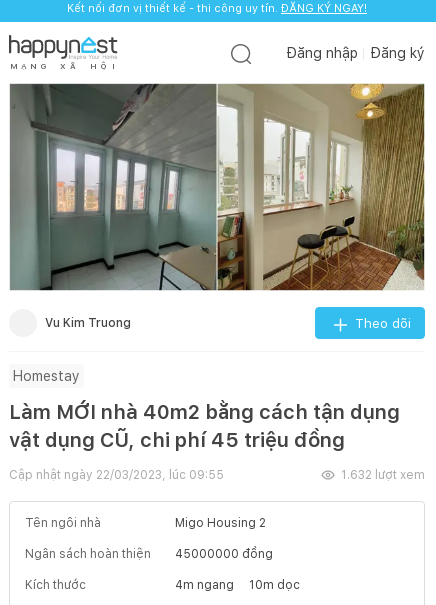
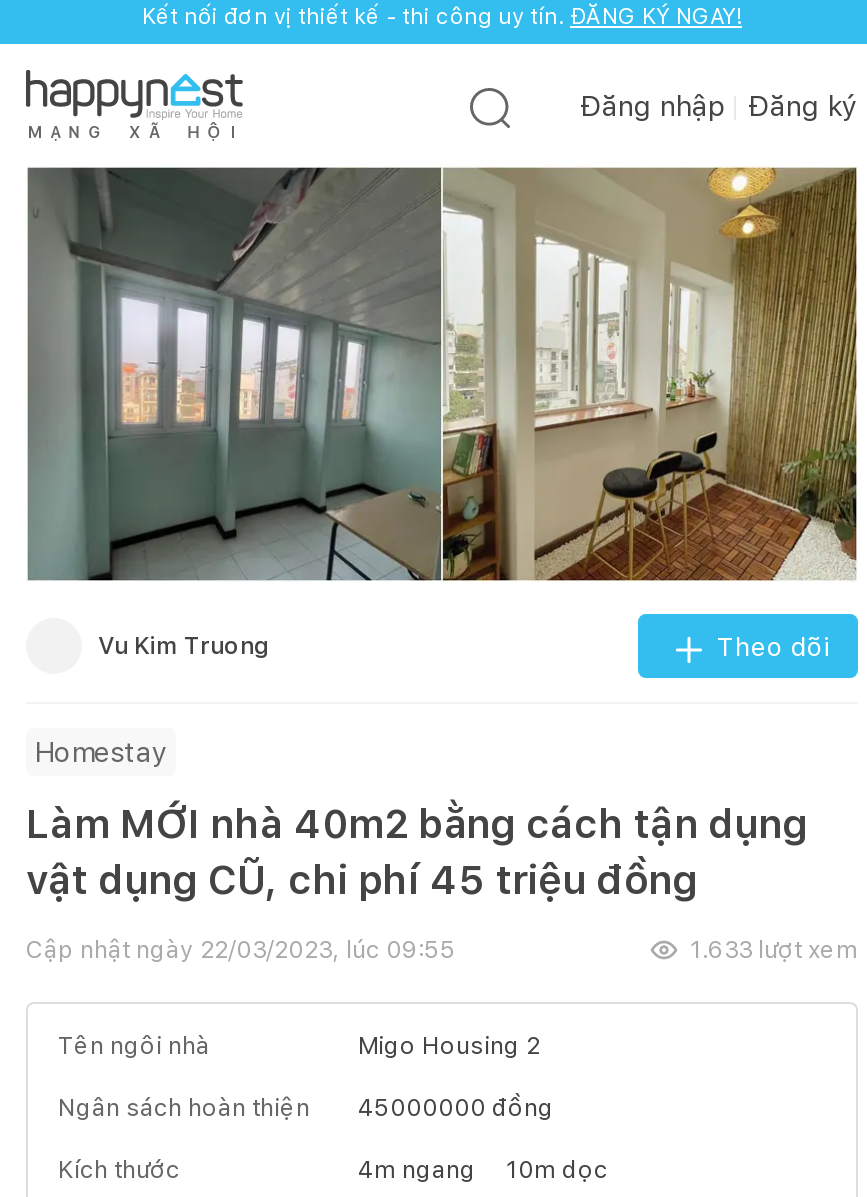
[341,468,425,482] 1.632 lượt xem -> [690,936,858,964] 1.633 lượt xem

